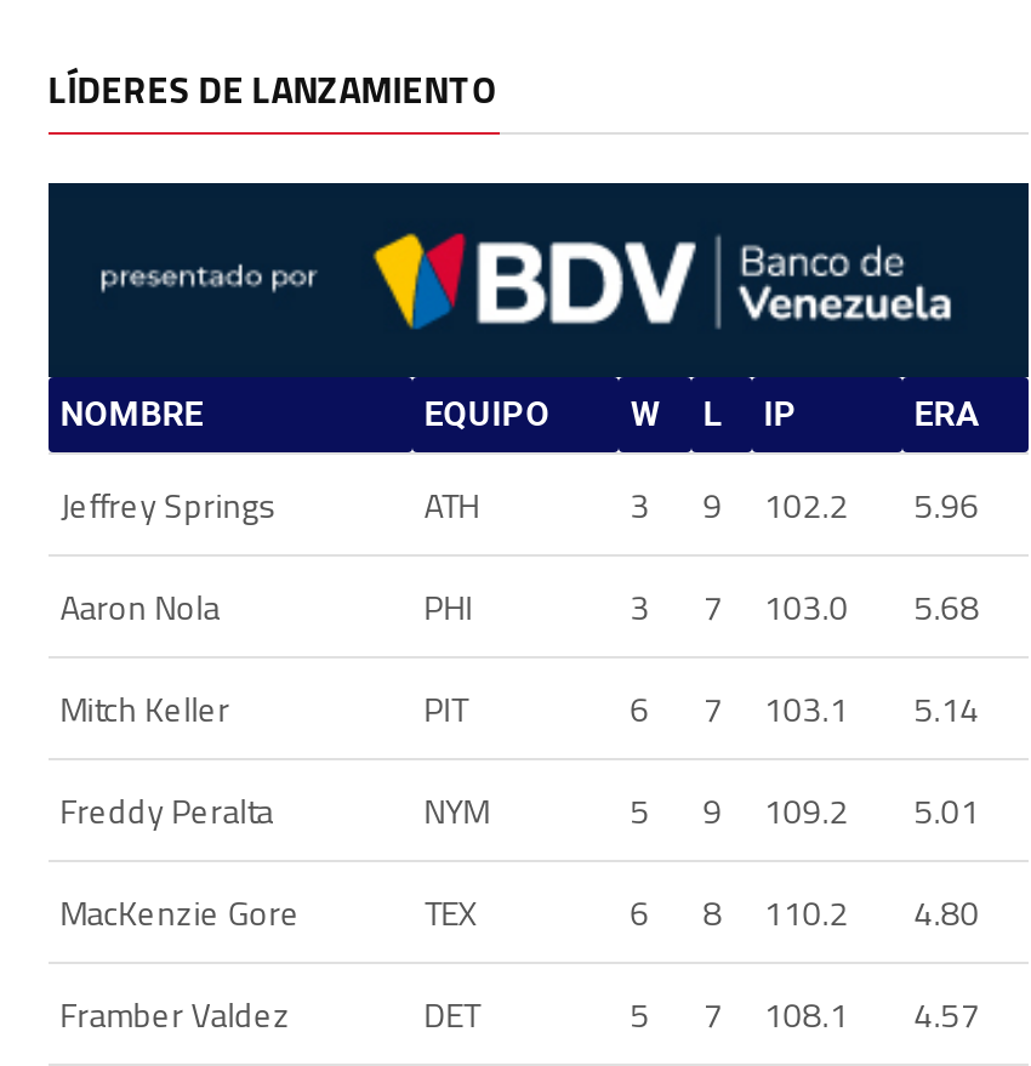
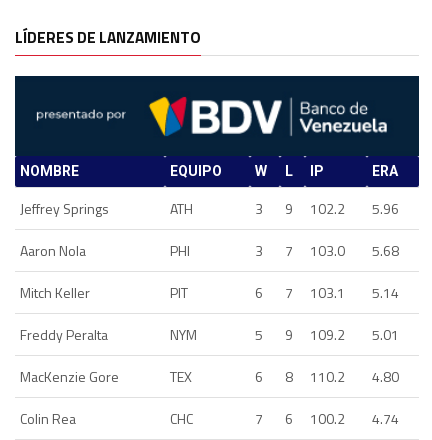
[60,987,649,1038] Framber Valdez | DET | 5 -> [20,407,193,428] Colin Rea | CHC
[763,987,979,1038] 108.1 | 4.57 -> [285,407,399,428] 6 | 100.2 | 4.74

